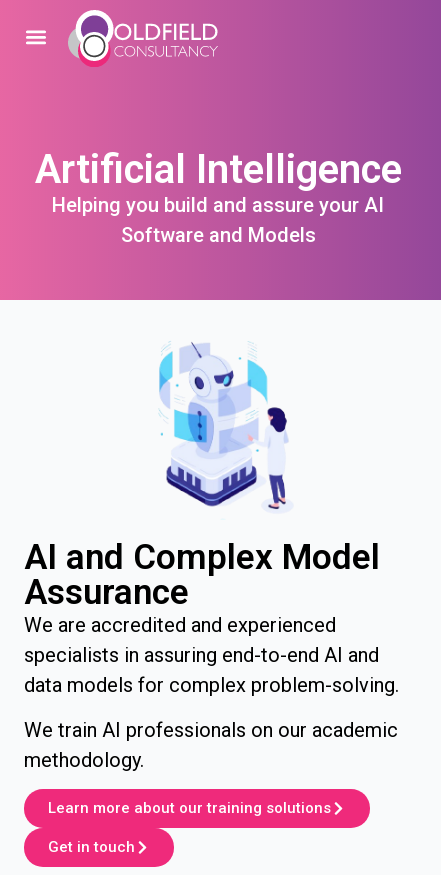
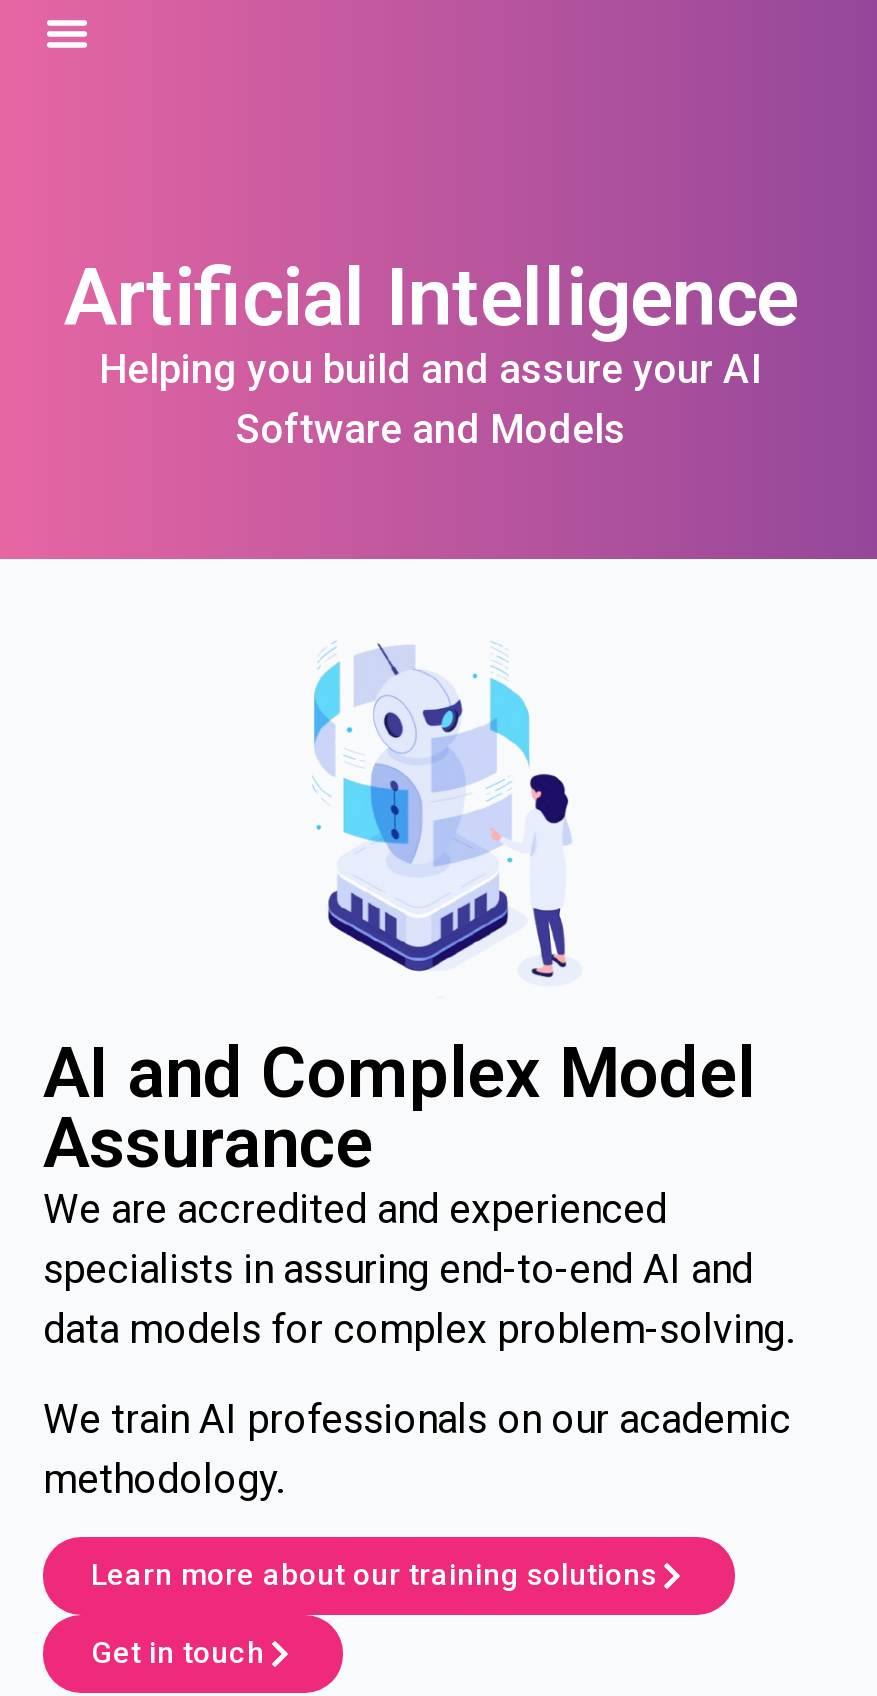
[67,9,219,67] [image] -> none

